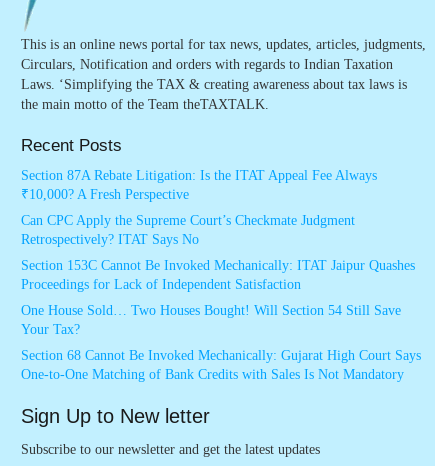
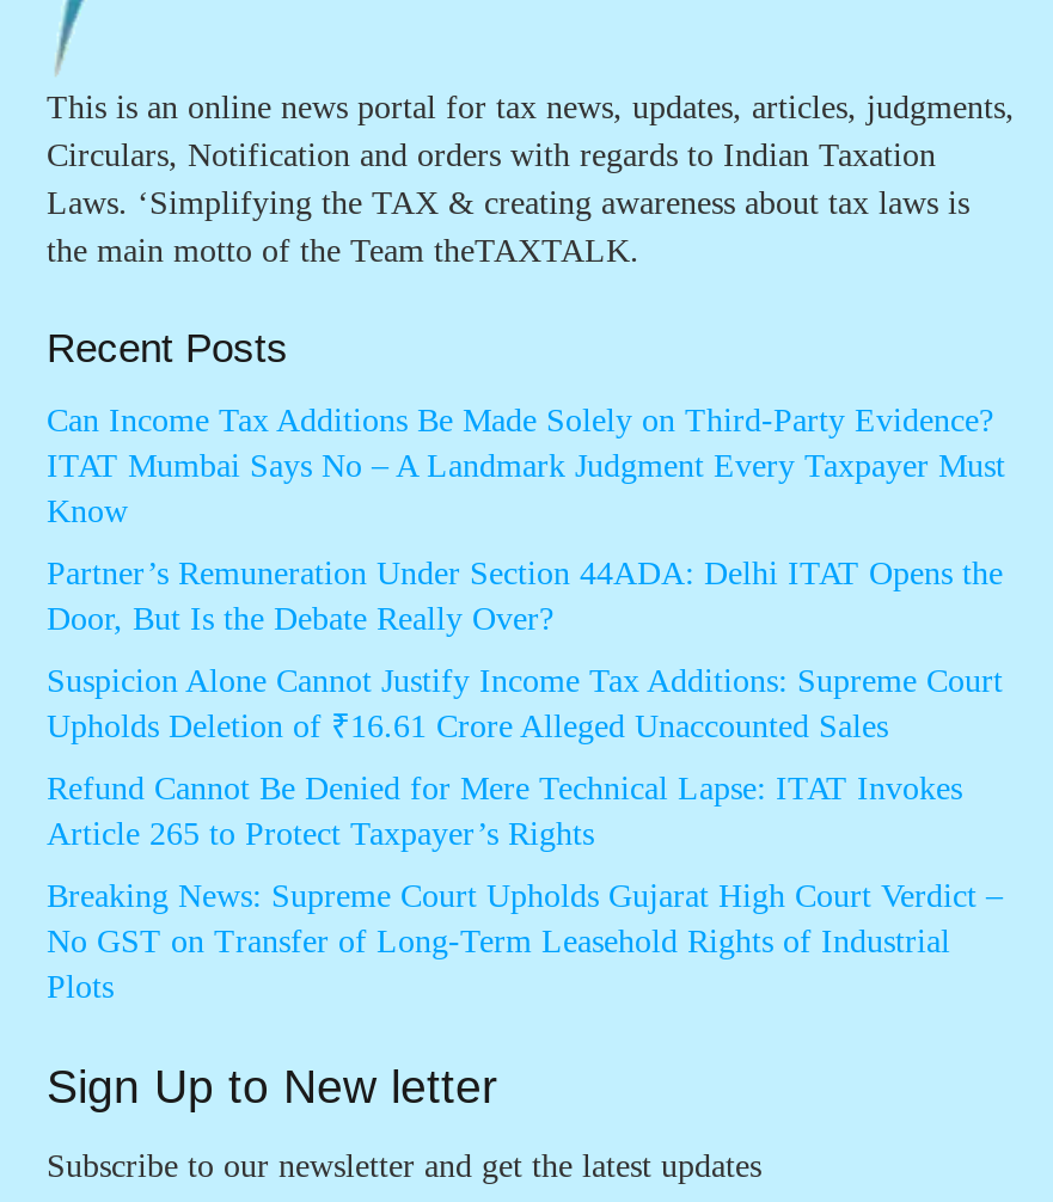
[21,168,377,202] Section 87A Rebate Litigation: Is the ITAT Appeal Fee Always | ₹10,000? A Fresh Perspective -> [47,402,1005,529] Can Income Tax Additions Be Made Solely on Third-Party Evidence? | ITAT Mumbai Says No – A Landmark Judgment Every Taxpayer Must | Know
[21,213,355,247] Can CPC Apply the Supreme Court’s Checkmate Judgment | Retrospectively? ITAT Says No -> [47,555,1003,636] Partner’s Remuneration Under Section 44ADA: Delhi ITAT Opens the | Door, But Is the Debate Really Over?
[21,258,415,292] Section 153C Cannot Be Invoked Mechanically: ITAT Jaipur Quashes | Proceedings for Lack of Independent Satisfaction -> [47,662,1003,744] Suspicion Alone Cannot Justify Income Tax Additions: Supreme Court | Upholds Deletion of ₹16.61 Crore Alleged Unaccounted Sales
[21,303,401,337] One House Sold… Two Houses Bought! Will Section 54 Still Save | Your Tax? -> [47,770,962,851] Refund Cannot Be Denied for Mere Technical Lapse: ITAT Invokes | Article 265 to Protect Taxpayer’s Rights
[21,348,421,382] Section 68 Cannot Be Invoked Mechanically: Gujarat High Court Says | One-to-One Matching of Bank Credits with Sales Is Not Mandatory -> [47,877,1003,1004] Breaking News: Supreme Court Upholds Gujarat High Court Verdict – | No GST on Transfer of Long-Term Leasehold Rights of Industrial | Plots

